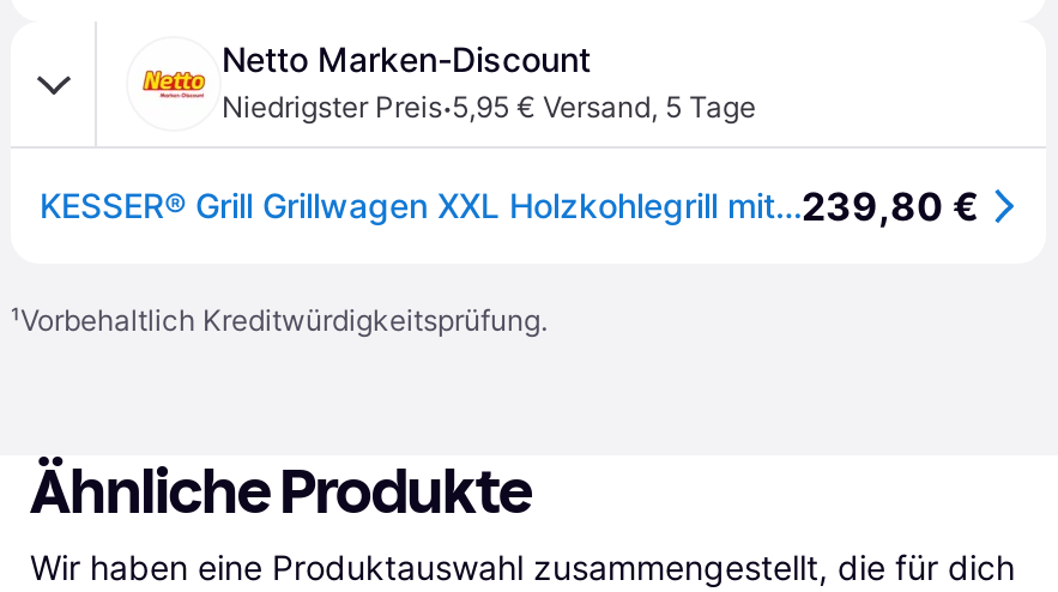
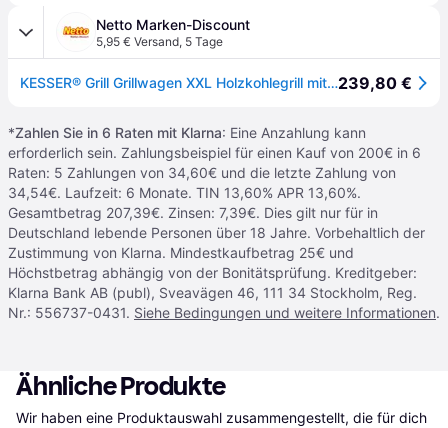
[222,84,756,132] Niedrigster Preis·5,95 € Versand, 5 Tage -> [96,34,223,49] 5,95 € Versand, 5 Tage
[11,302,548,338] ¹Vorbehaltlich Kreditwürdigkeitsprüfung. -> [8,124,440,321] *Zahlen Sie in 6 Raten mit Klarna: Eine Anzahlung kann | erforderlich sein. Zahlungsbeispiel für einen Kauf von 200€ in 6 | Raten: 5 Zahlungen von 34,60€ und die letzte Zahlung von | 34,54€. Laufzeit: 6 Monate. TIN 13,60% APR 13,60%. | Gesamtbetrag 207,39€. Zinsen: 7,39€. Dies gilt nur für in | Deutschland lebende Personen über 18 Jahre. Vorbehaltlich der | Zustimmung von Klarna. Mindestkaufbetrag 25€ und | Höchstbetrag abhängig von der Bonitätsprüfung. Kreditgeber: | Klarna Bank AB (publ), Sveavägen 46, 111 34 Stockholm, Reg. | Nr.: 556737-0431. Siehe Bedingungen und weitere Informationen.

